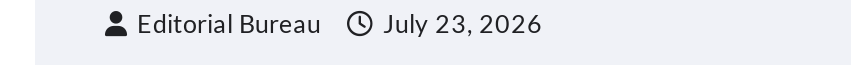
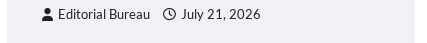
[383,9,543,39] July 23, 2026 -> [181,7,261,22] July 21, 2026

